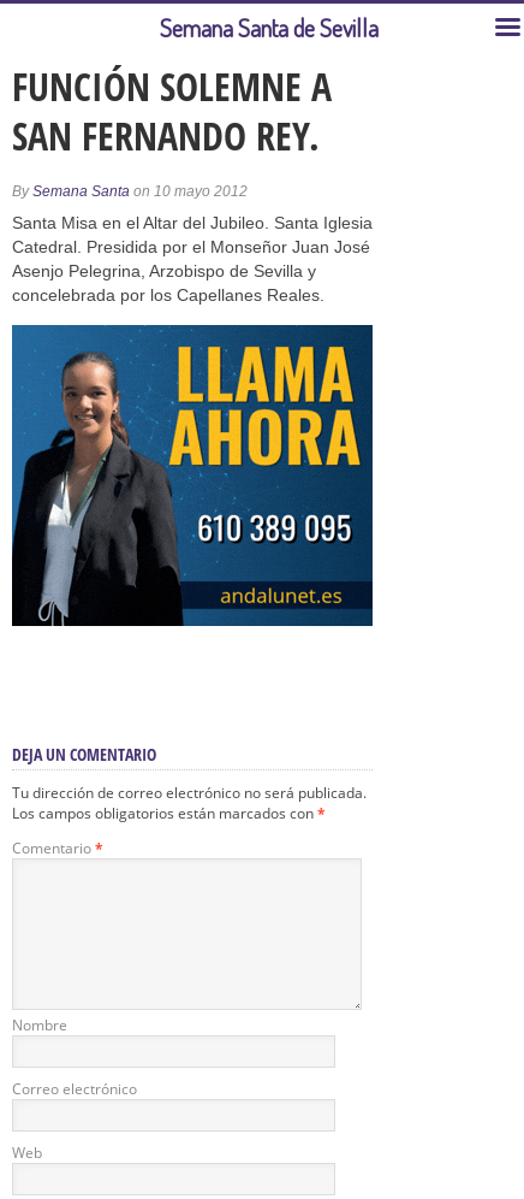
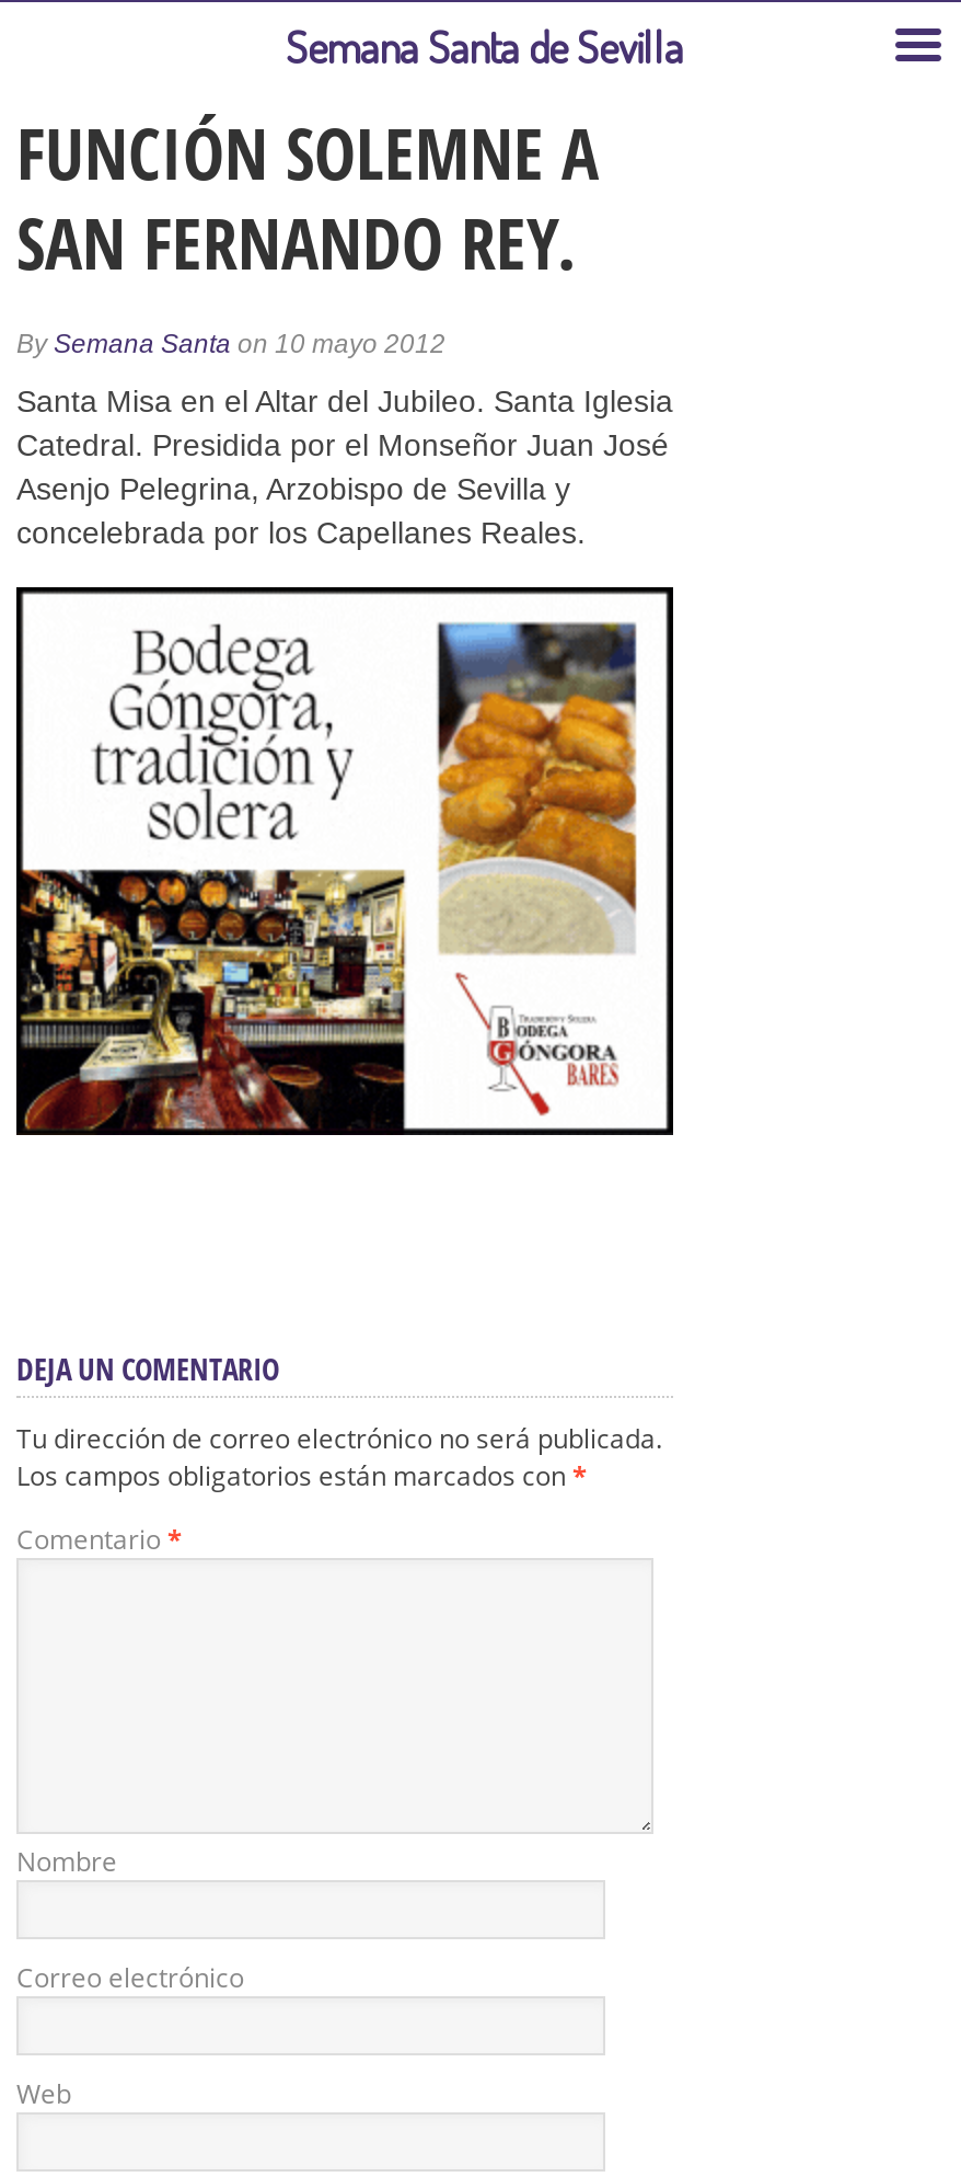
[11,324,373,627] [image] -> [14,585,673,1137] [image]

